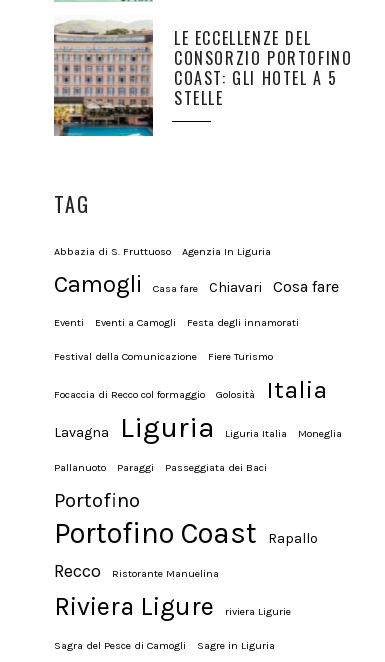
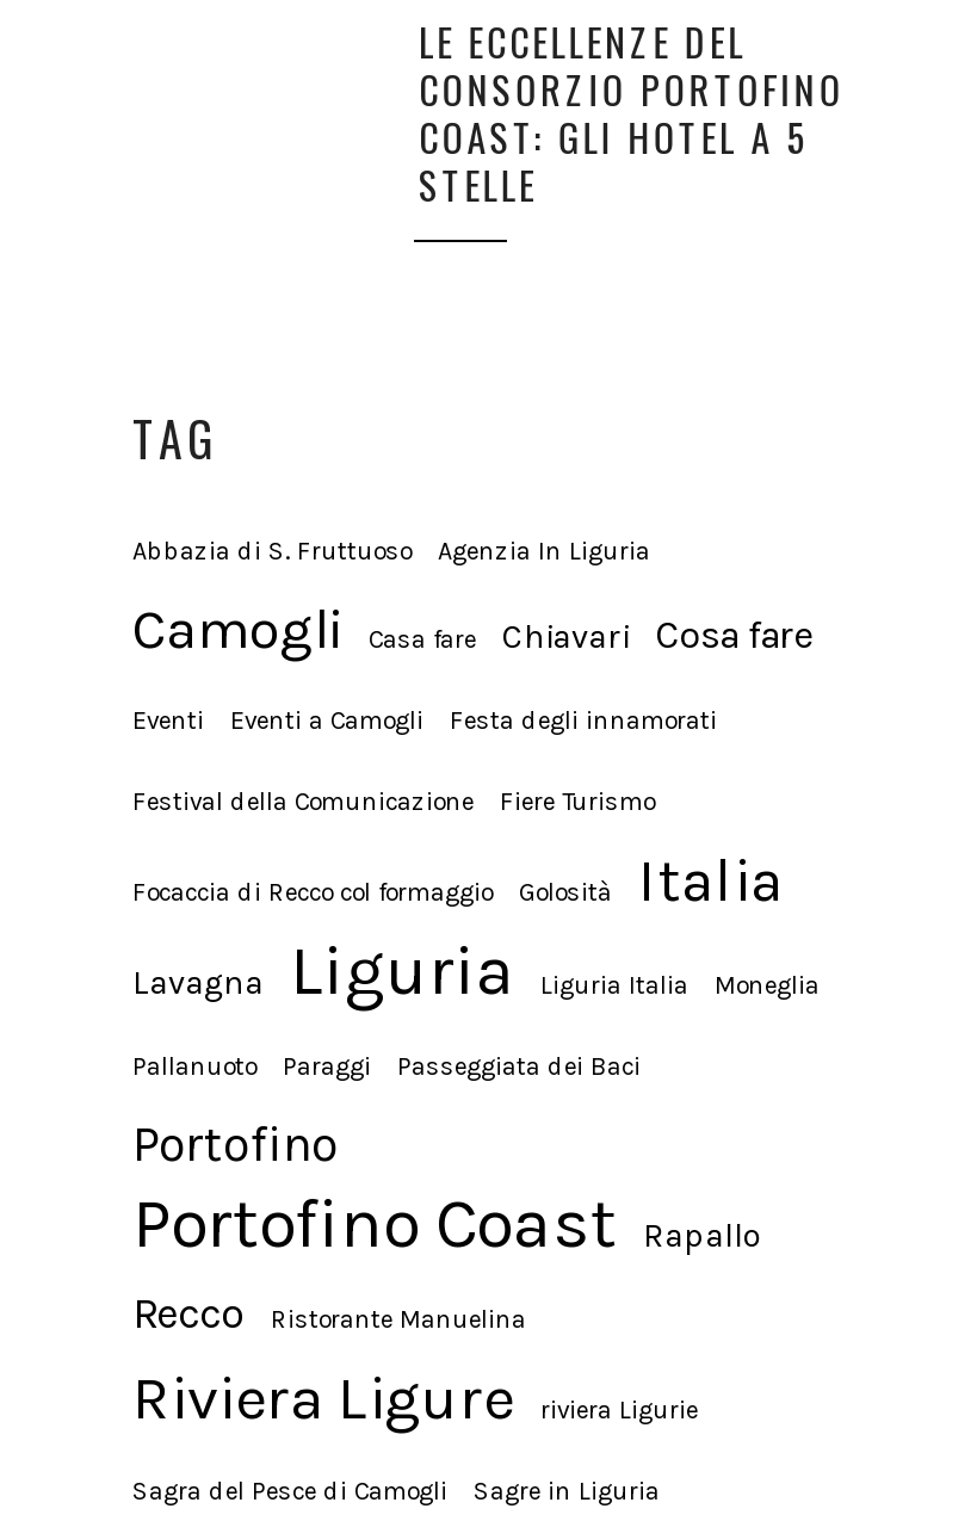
[53,19,154,137] [image] -> none

